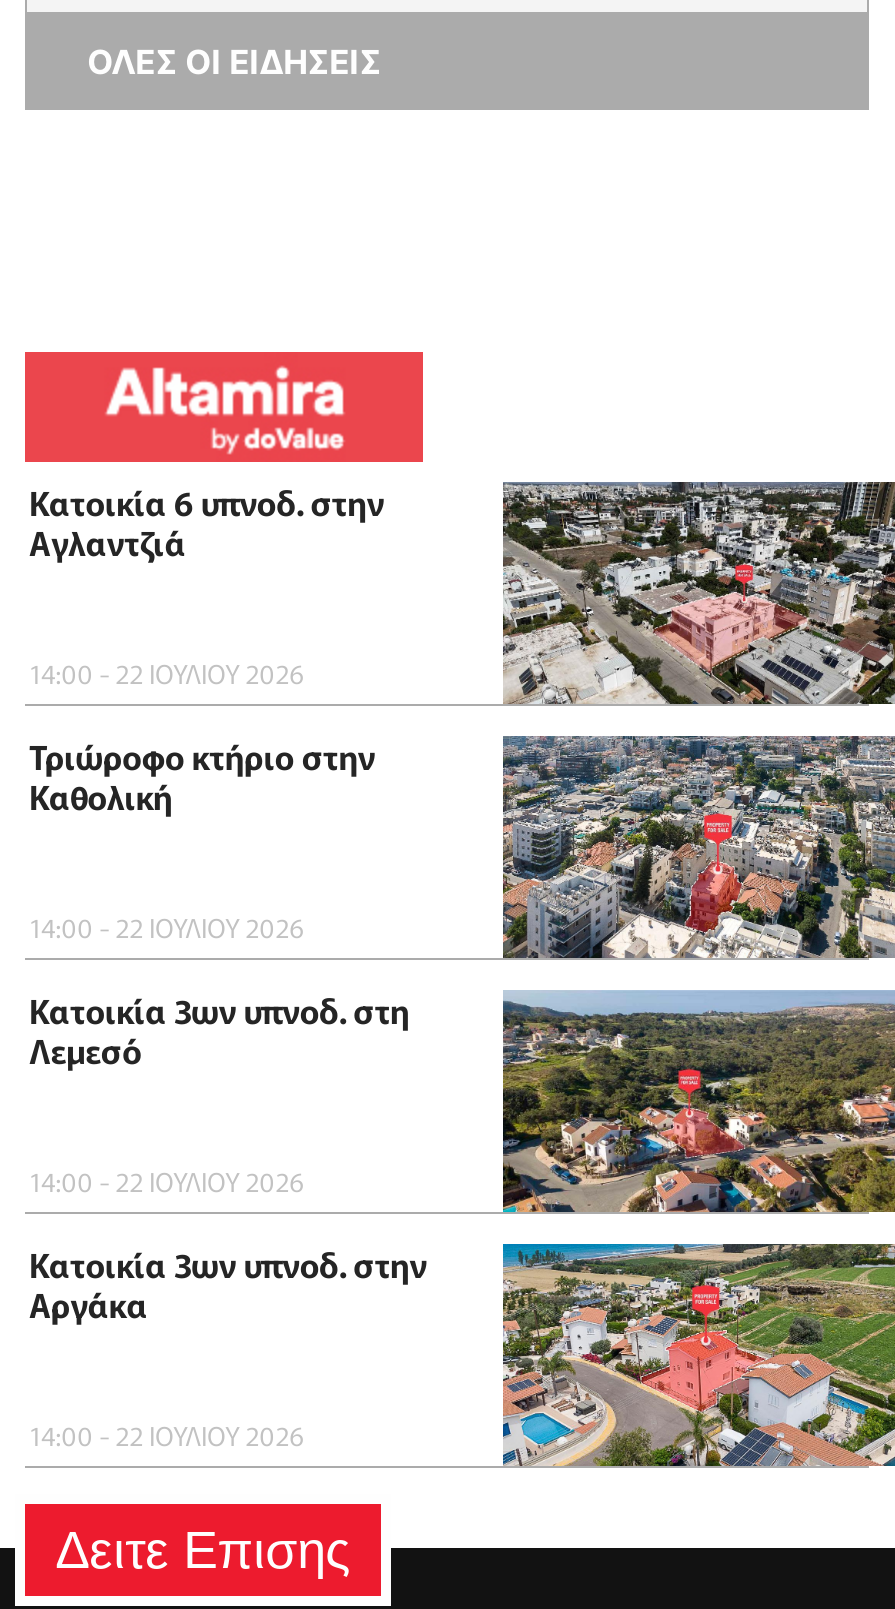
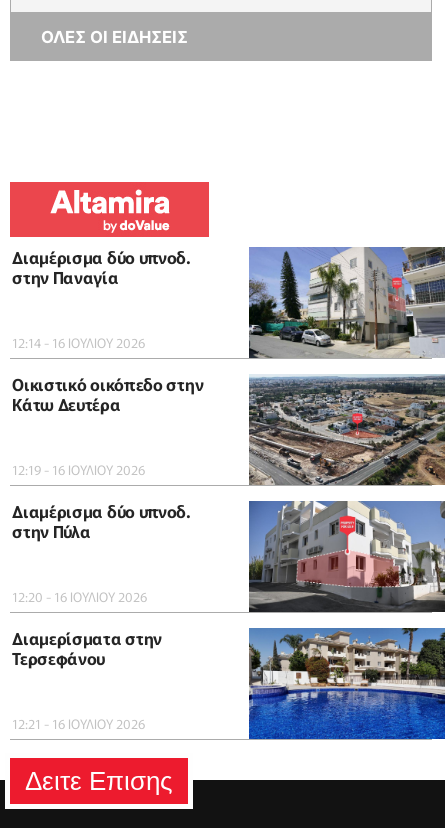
[29,479,384,567] Κατοικία 6 υπνοδ. στην | Αγλαντζιά -> [12,245,190,289] Διαμέρισμα δύο υπνοδ. | στην Παναγία
[501,480,889,706] [image] -> [248,246,442,359] [image]
[29,655,303,693] 14:00 - 22 ΙΟΥΛΙΟΥ 2026 -> [12,333,145,352] 12:14 - 16 ΙΟΥΛΙΟΥ 2026
[29,733,375,821] Τριώροφο κτήριο στην | Καθολική -> [12,372,203,416] Οικιστικό οικόπεδο στην | Κάτω Δευτέρα
[501,734,889,960] [image] -> [249,374,442,486] [image]
[29,908,303,946] 14:00 - 22 ΙΟΥΛΙΟΥ 2026 -> [12,460,145,479] 12:19 - 16 ΙΟΥΛΙΟΥ 2026
[29,986,409,1074] Κατοικία 3ων υπνοδ. στη | Λεμεσό -> [12,499,190,543] Διαμέρισμα δύο υπνοδ. | στην Πύλα
[501,990,889,1214] [image] -> [248,501,442,613] [image]
[29,1162,303,1200] 14:00 - 22 ΙΟΥΛΙΟΥ 2026 -> [12,587,147,606] 12:20 - 16 ΙΟΥΛΙΟΥ 2026
[29,1240,427,1328] Κατοικία 3ων υπνοδ. στην | Αργάκα -> [12,626,162,670] Διαμερίσματα στην | Τερσεφάνου
[501,1242,889,1468] [image] -> [248,627,442,740] [image]
[29,1416,303,1454] 14:00 - 22 ΙΟΥΛΙΟΥ 2026 -> [12,714,145,733] 12:21 - 16 ΙΟΥΛΙΟΥ 2026

